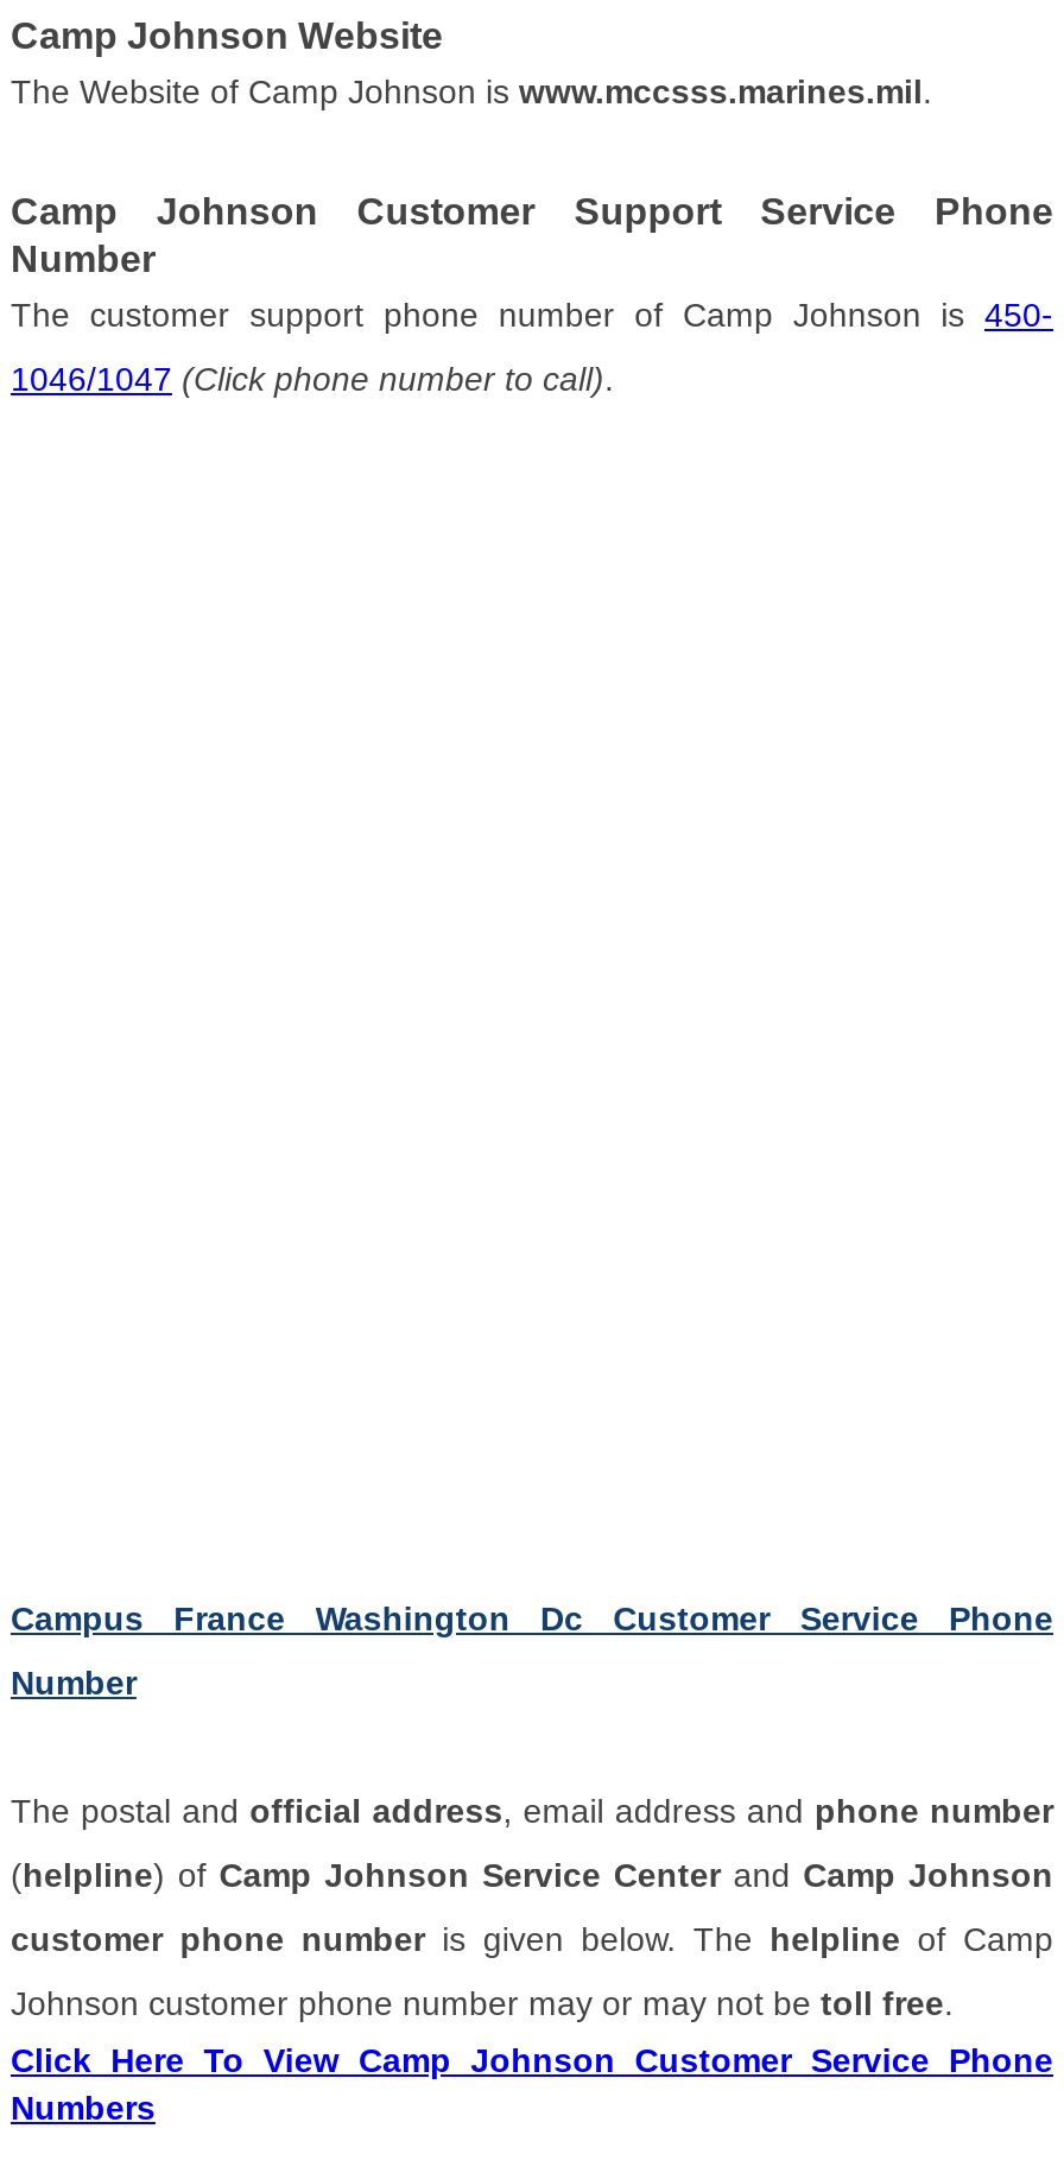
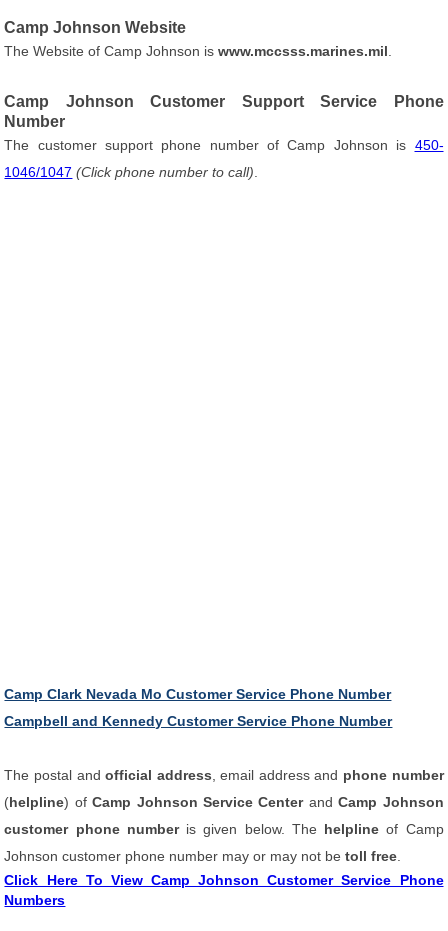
[11,1599,1053,1637] Campus France Washington Dc Customer Service Phone -> [4,686,391,702] Camp Clark Nevada Mo Customer Service Phone Number
[11,1664,137,1702] Number -> [4,713,392,729] Campbell and Kennedy Customer Service Phone Number

